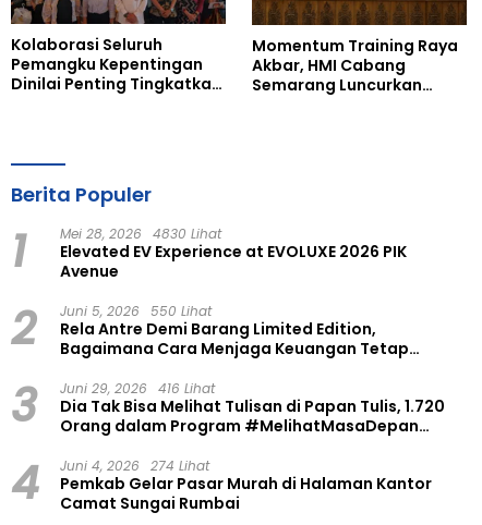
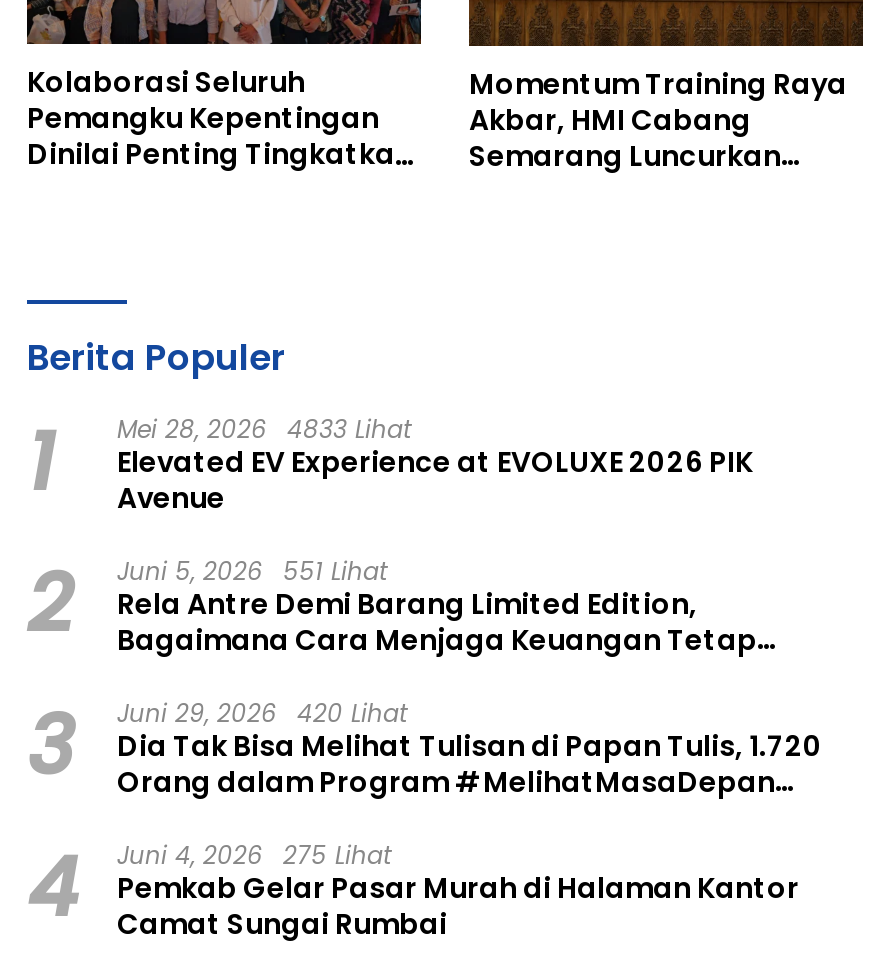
[11,221,407,282] 1 Mei 28, 2026 4830 Lihat Elevated EV Experience at EVOLUXE 2026 PIK Avenue -> [27,405,753,517] 1 Mei 28, 2026 4833 Lihat Elevated EV Experience at EVOLUXE 2026 PIK Avenue
[11,298,409,359] 2 Juni 5, 2026 550 Lihat Rela Antre Demi Barang Limited Edition, Bagaimana Cara Menjaga Keuangan Tetap -> [27,547,757,659] 2 Juni 5, 2026 551 Lihat Rela Antre Demi Barang Limited Edition, Bagaimana Cara Menjaga Keuangan Tetap
[11,375,445,436] 3 Juni 29, 2026 416 Lihat Dia Tak Bisa Melihat Tulisan di Papan Tulis, 1.720 Orang dalam Program #MelihatMasaDepan -> [27,689,823,801] 3 Juni 29, 2026 420 Lihat Dia Tak Bisa Melihat Tulisan di Papan Tulis, 1.720 Orang dalam Program #MelihatMasaDepan
[11,453,432,514] 4 Juni 4, 2026 274 Lihat Pemkab Gelar Pasar Murah di Halaman Kantor Camat Sungai Rumbai -> [27,831,799,943] 4 Juni 4, 2026 275 Lihat Pemkab Gelar Pasar Murah di Halaman Kantor Camat Sungai Rumbai

